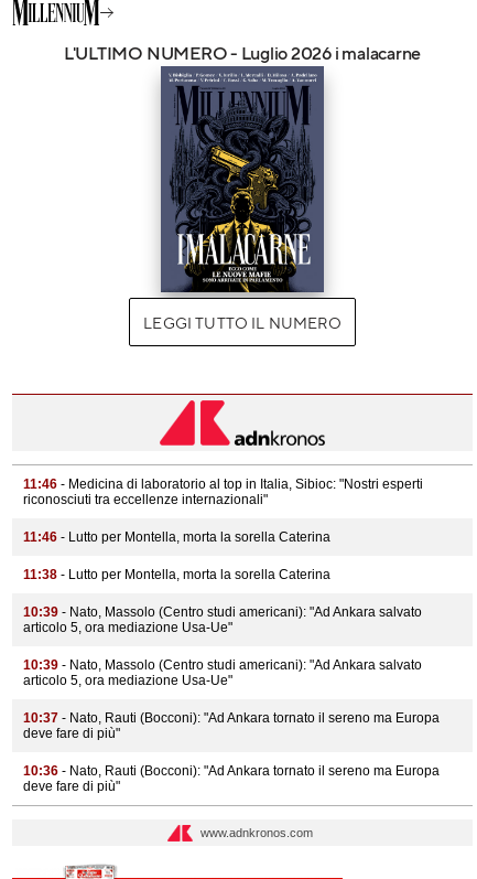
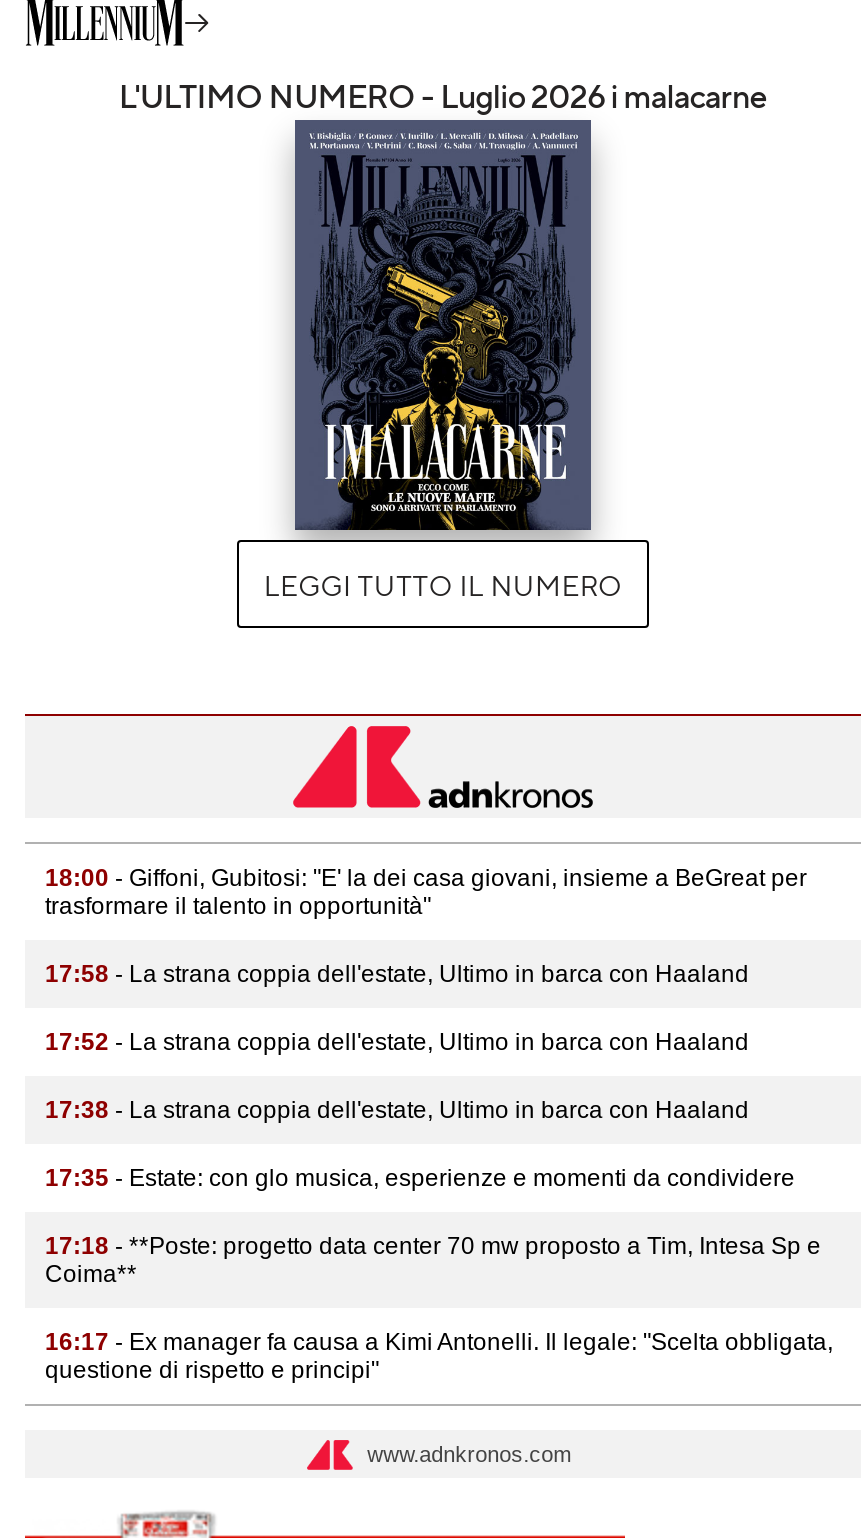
[23,477,423,508] 11:46 - Medicina di laboratorio al top in Italia, Sibioc: "Nostri esperti | riconosciuti tra eccellenze internazionali" -> [45,865,807,921] 18:00 - Giffoni, Gubitosi: "E' la dei casa giovani, insieme a BeGreat per | trasformare il talento in opportunità"
[23,530,330,545] 11:46 - Lutto per Montella, morta la sorella Caterina -> [45,961,749,989] 17:58 - La strana coppia dell'estate, Ultimo in barca con Haaland
[23,567,330,583] 11:38 - Lutto per Montella, morta la sorella Caterina -> [45,1029,749,1057] 17:52 - La strana coppia dell'estate, Ultimo in barca con Haaland
[23,605,422,636] 10:39 - Nato, Massolo (Centro studi americani): "Ad Ankara salvato | articolo 5, ora mediazione Usa-Ue" -> [45,1097,749,1125] 17:38 - La strana coppia dell'estate, Ultimo in barca con Haaland
[23,658,422,689] 10:39 - Nato, Massolo (Centro studi americani): "Ad Ankara salvato | articolo 5, ora mediazione Usa-Ue" -> [45,1165,795,1193] 17:35 - Estate: con glo musica, esperienze e momenti da condividere
[23,711,440,741] 10:37 - Nato, Rauti (Bocconi): "Ad Ankara tornato il sereno ma Europa | deve fare di più" -> [45,1233,821,1289] 17:18 - **Poste: progetto data center 70 mw proposto a Tim, Intesa Sp e | Coima**
[23,764,440,794] 10:36 - Nato, Rauti (Bocconi): "Ad Ankara tornato il sereno ma Europa | deve fare di più" -> [45,1329,833,1385] 16:17 - Ex manager fa causa a Kimi Antonelli. Il legale: "Scelta obbligata, | questione di rispetto e principi"

